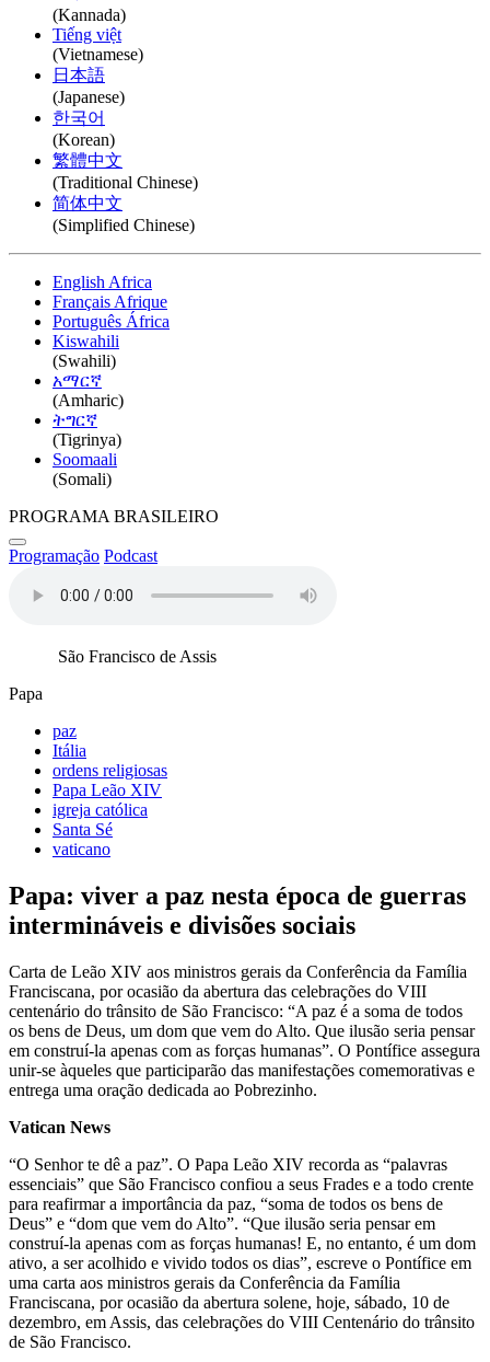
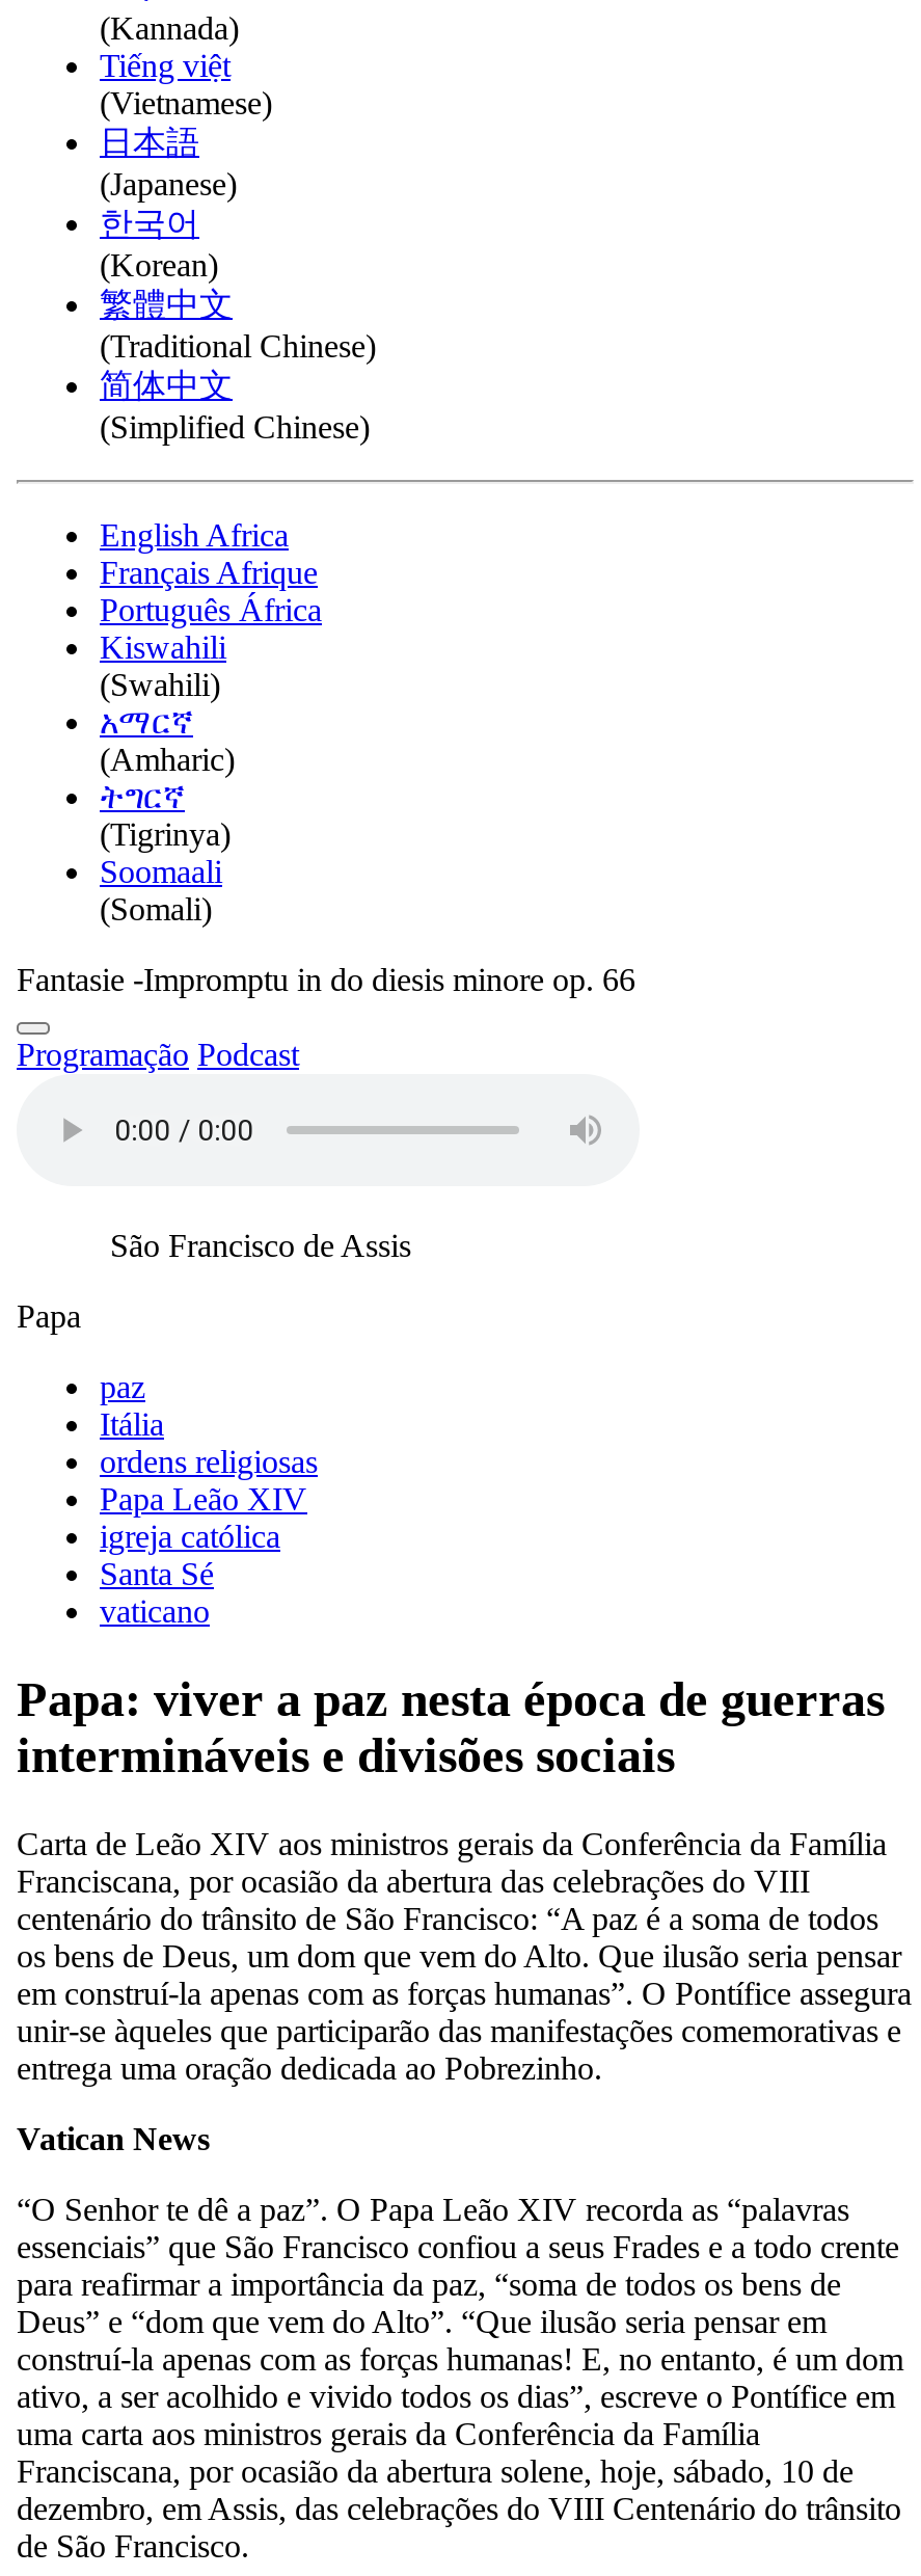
[9,507,219,526] PROGRAMA BRASILEIRO -> [17,963,635,998] Fantasie -Impromptu in do diesis minore op. 66

